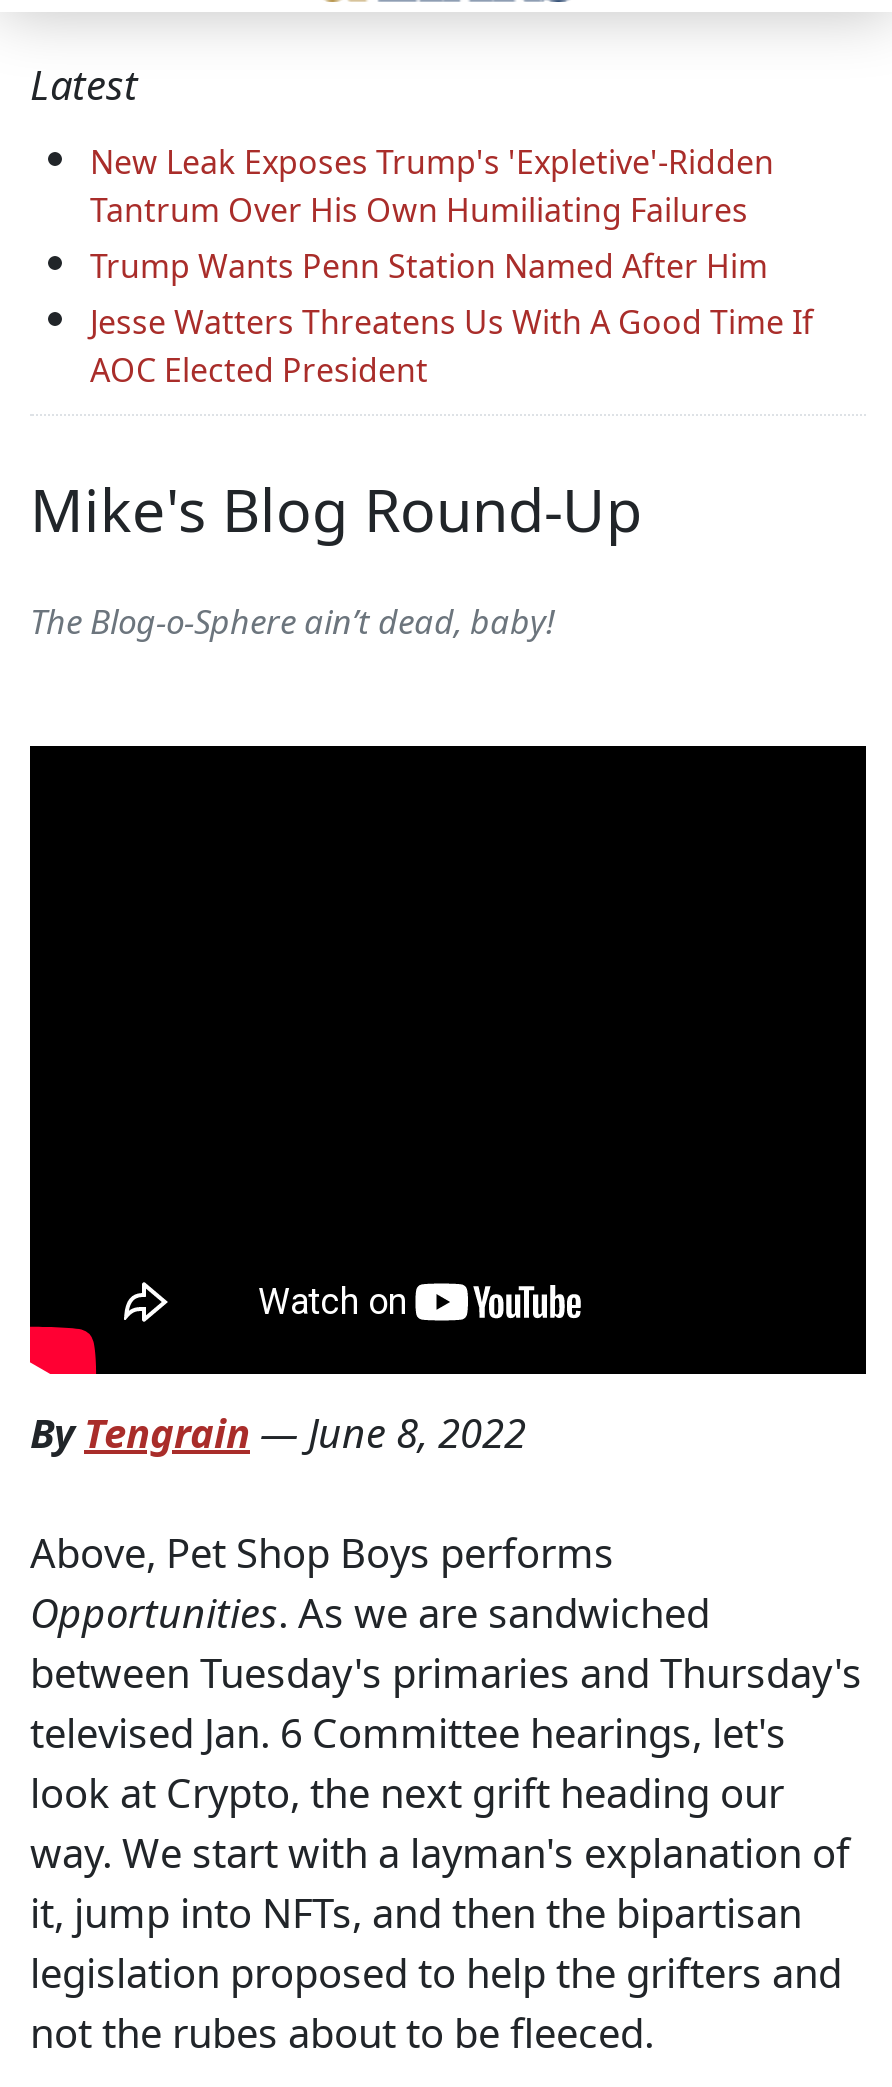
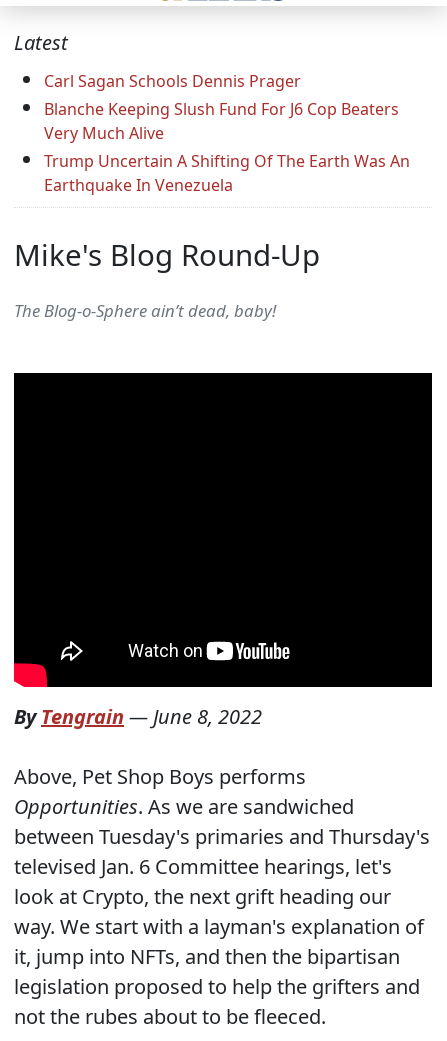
[90,141,814,393] New Leak Exposes Trump's 'Expletive'-Ridden | Tantrum Over His Own Humiliating Failures | Trump Wants Penn Station Named After Him | Jesse Watters Threatens Us With A Good Time If | AOC Elected President -> [44,70,410,196] Carl Sagan Schools Dennis Prager | Blanche Keeping Slush Fund For J6 Cop Beaters | Very Much Alive | Trump Uncertain A Shifting Of The Earth Was An | Earthquake In Venezuela

